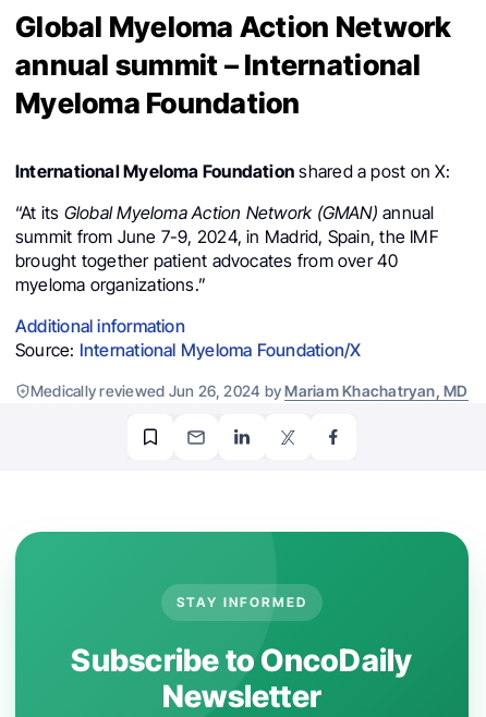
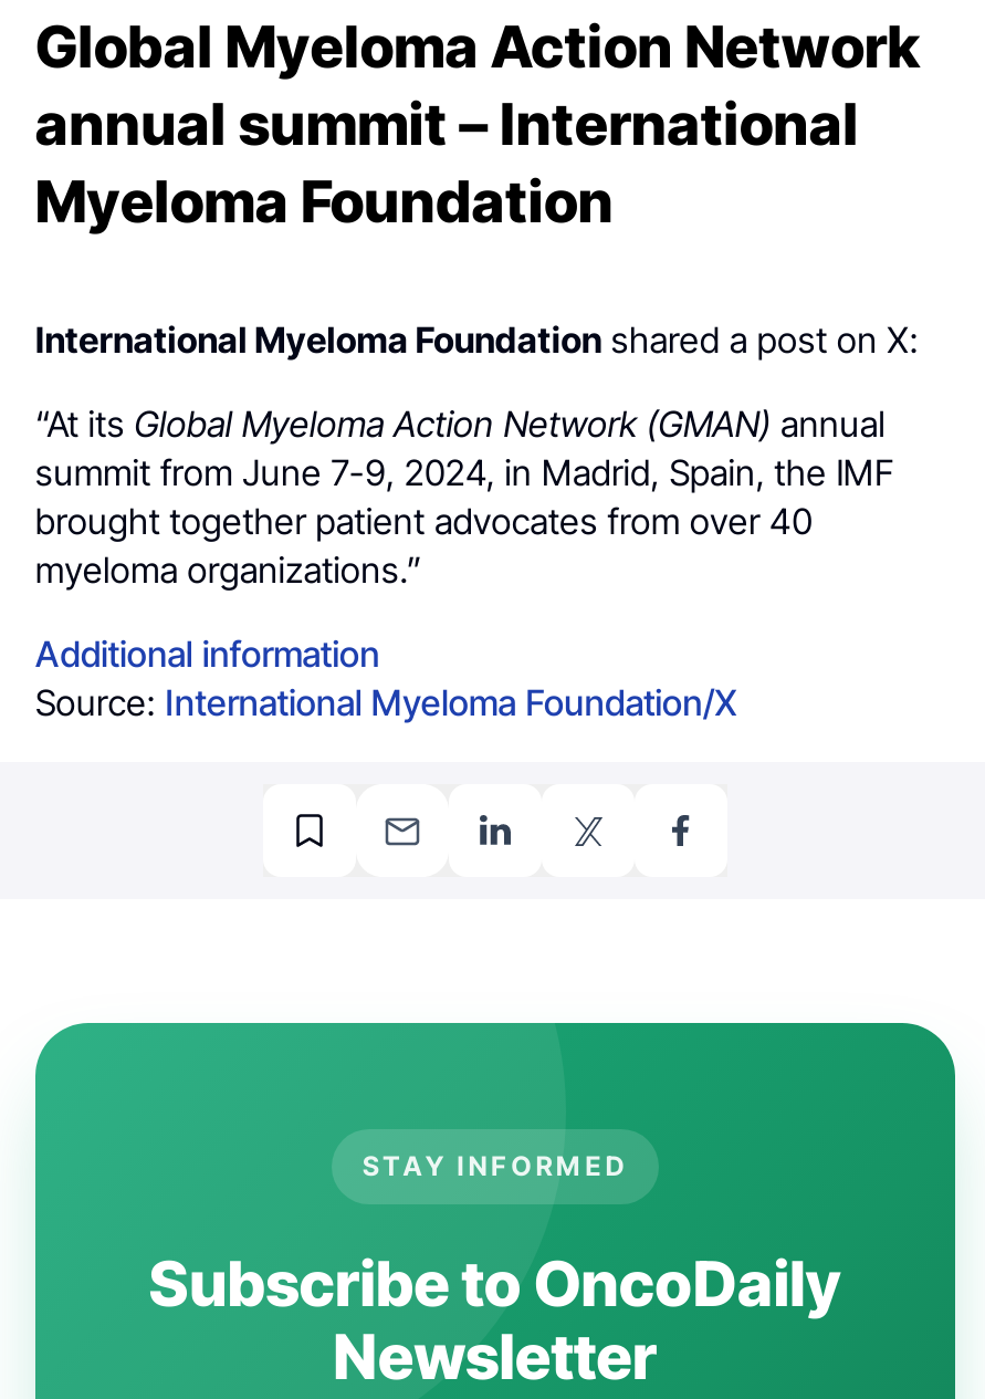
[31,381,468,400] Medically reviewed Jun 26, 2024 by Mariam Khachatryan, MD -> none

